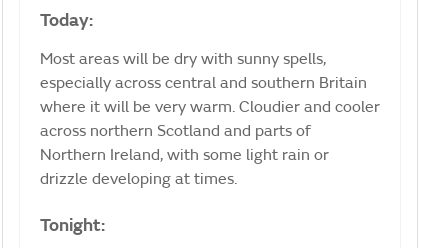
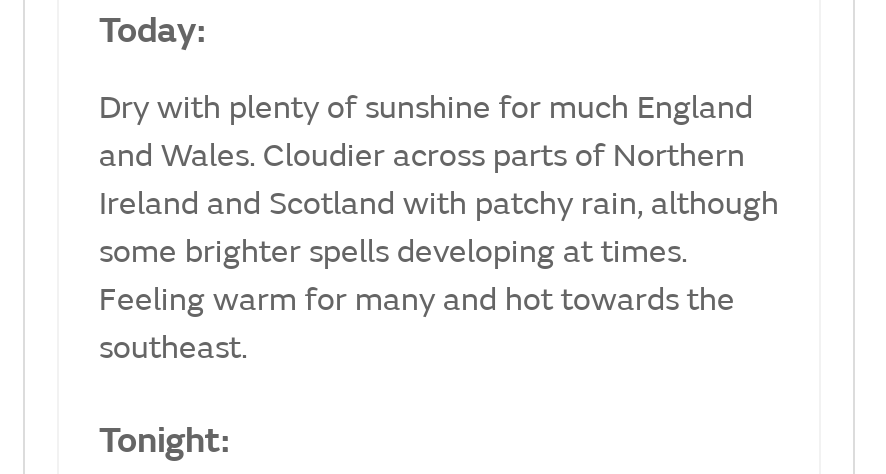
[40,49,380,189] Most areas will be dry with sunny spells, | especially across central and southern Britain | where it will be very warm. Cloudier and cooler | across northern Scotland and parts of | Northern Ireland, with some light rain or | drizzle developing at times. -> [99,89,779,369] Dry with plenty of sunshine for much England | and Wales. Cloudier across parts of Northern | Ireland and Scotland with patchy rain, although | some brighter spells developing at times. | Feeling warm for many and hot towards the | southeast.

